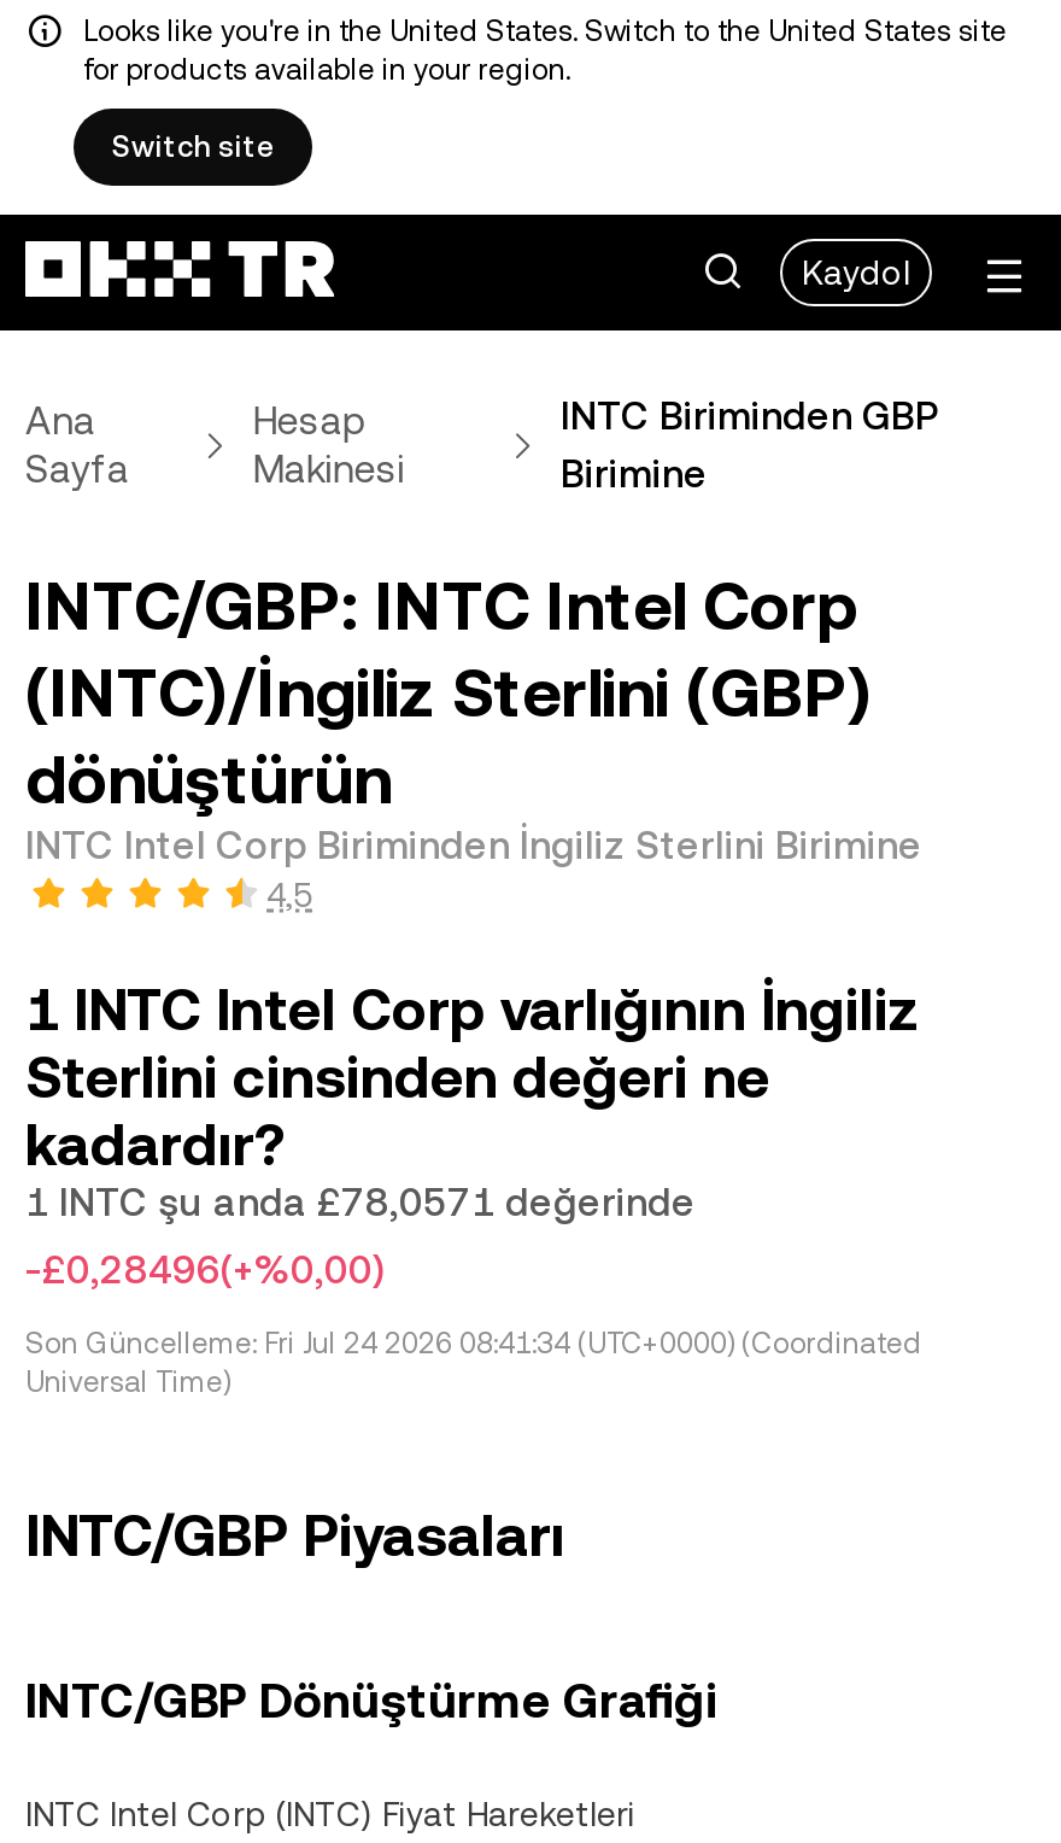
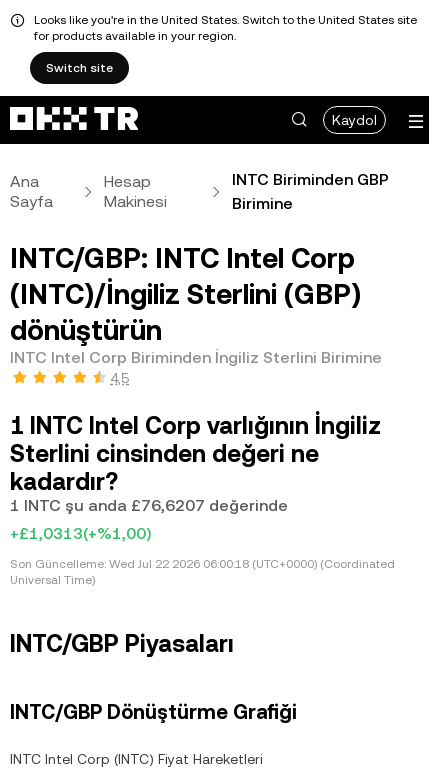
[25,1180,696,1225] 1 INTC şu anda £78,0571 değerinde -> [10,496,288,515] 1 INTC şu anda £76,6207 değerinde
[25,1247,385,1293] -£0,28496(+%0,00) -> [10,524,151,543] +£1,0313(+%1,00)
[25,1327,922,1361] Son Güncelleme: Fri Jul 24 2026 08:41:34 (UTC+0000) (Coordinated -> [10,557,395,571] Son Güncelleme: Wed Jul 22 2026 06:00:18 (UTC+0000) (Coordinated

